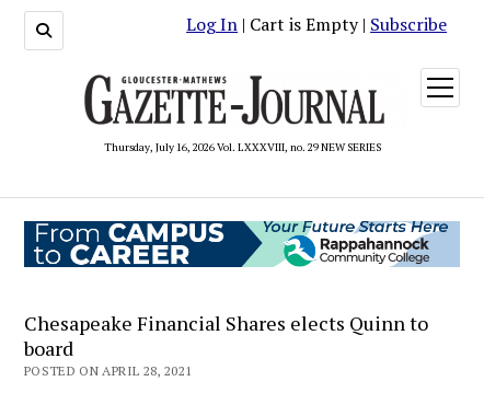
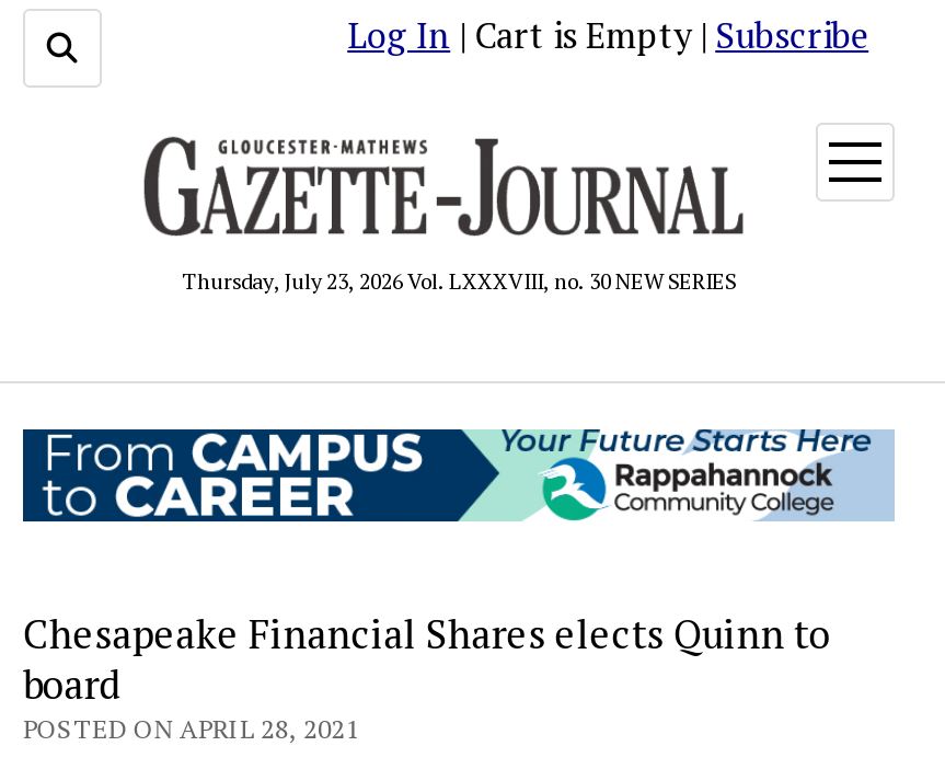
[103,140,381,154] Thursday, July 16, 2026 Vol. LXXXVIII, no. 29 NEW SERIES -> [182,267,736,295] Thursday, July 23, 2026 Vol. LXXXVIII, no. 30 NEW SERIES

